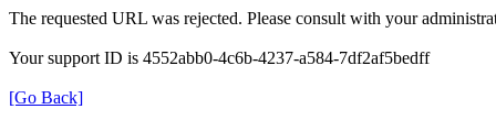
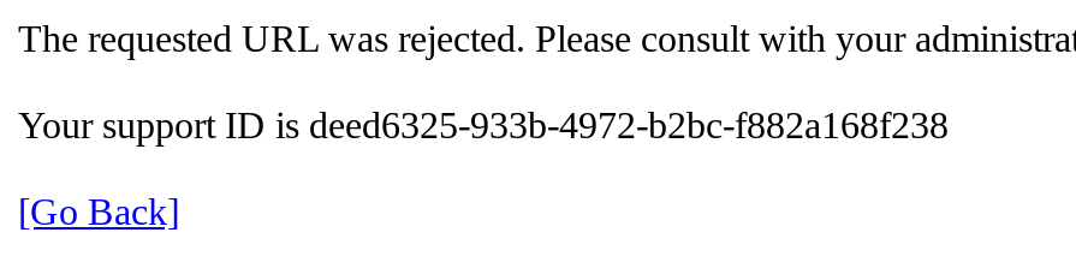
[9,48,430,67] Your support ID is 4552abb0-4c6b-4237-a584-7df2af5bedff -> [18,105,949,145] Your support ID is deed6325-933b-4972-b2bc-f882a168f238

